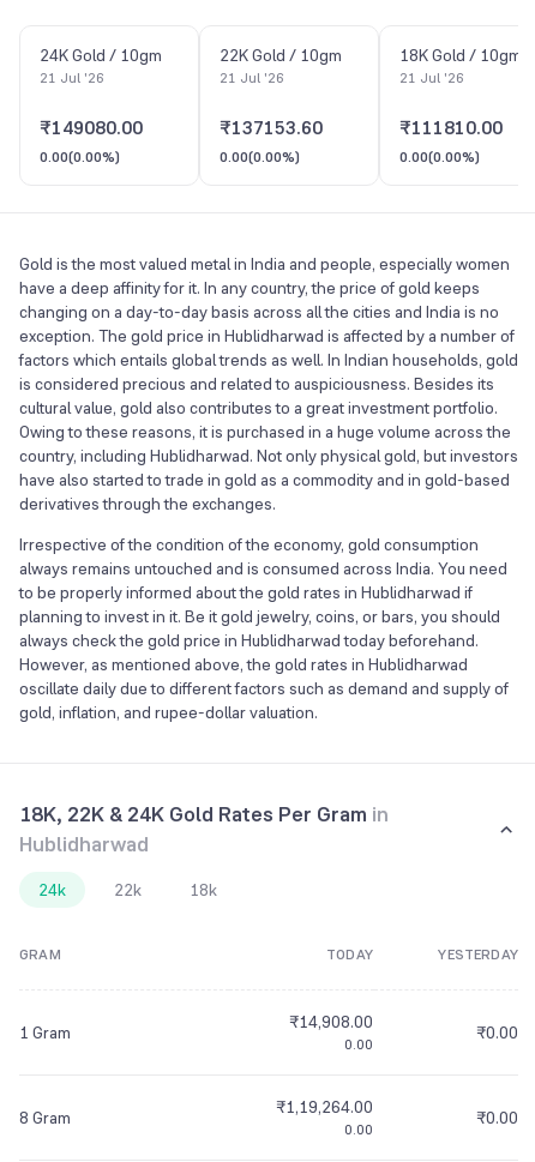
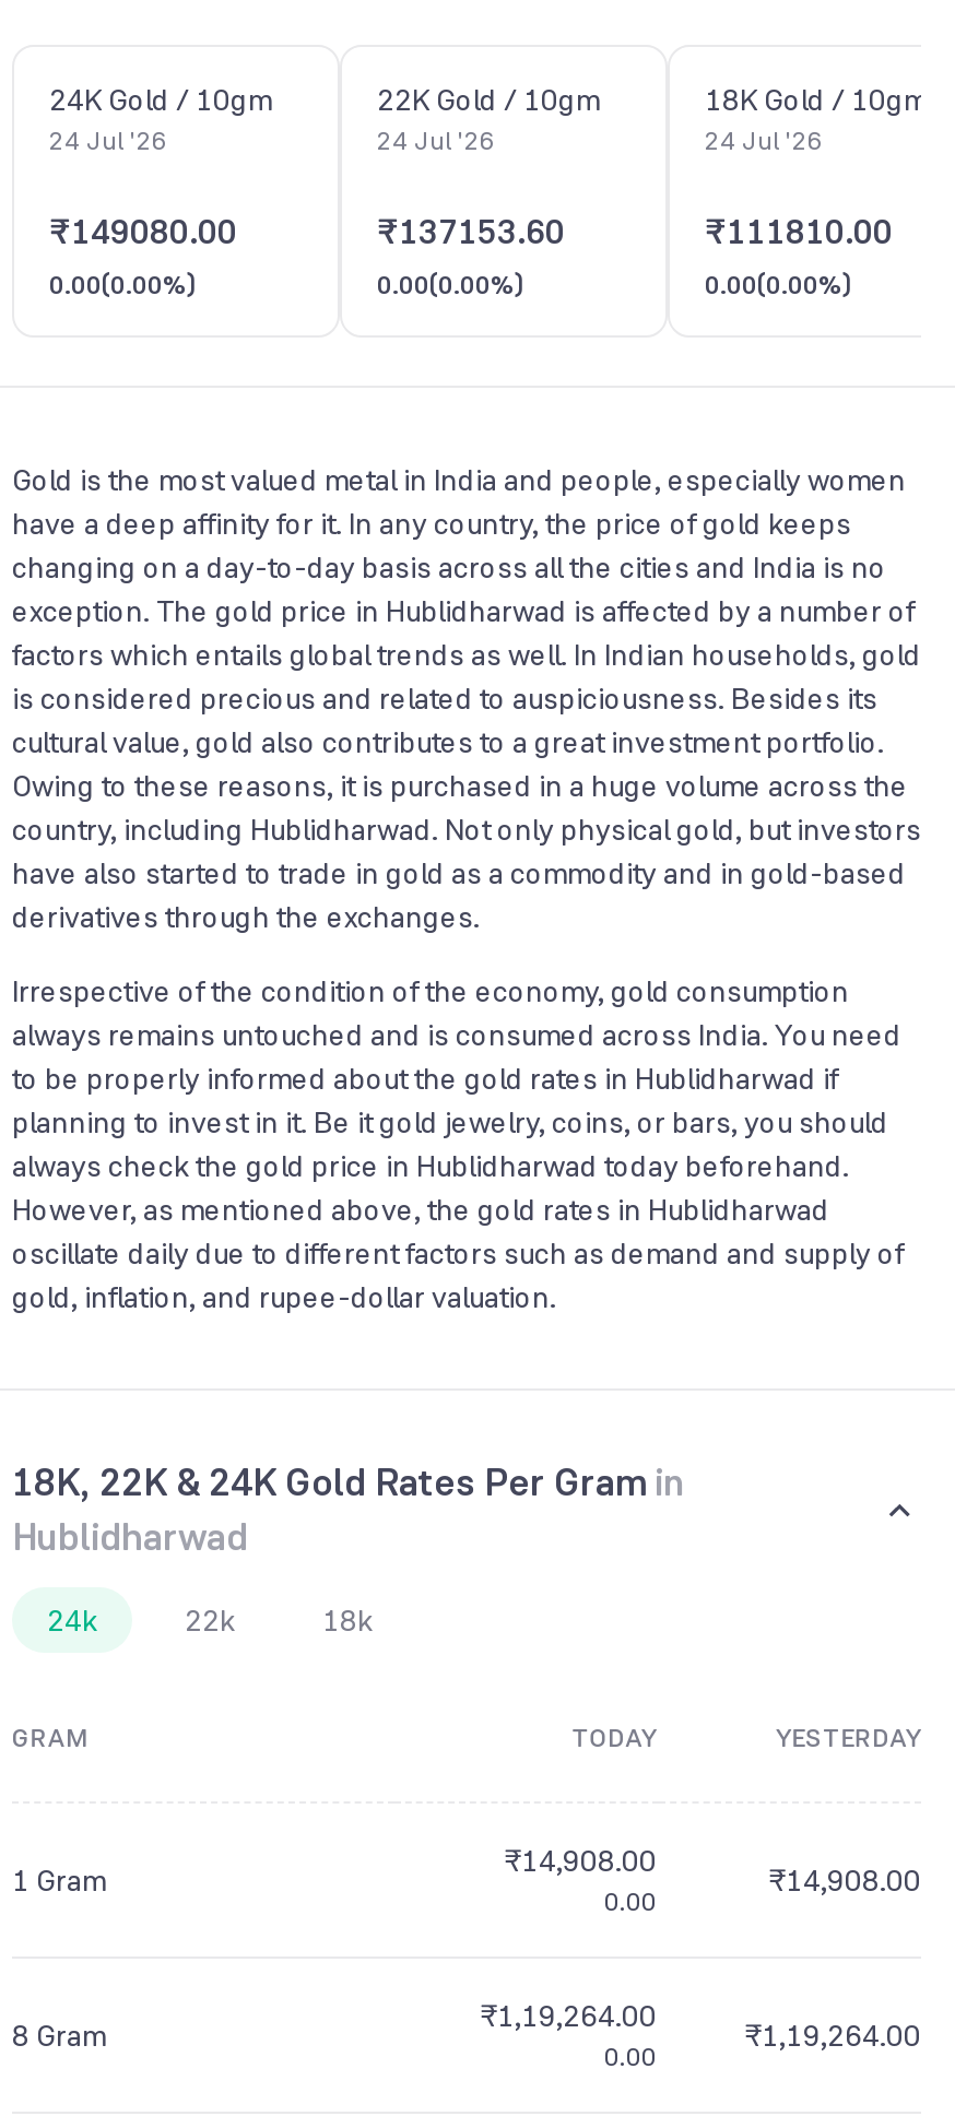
[40,68,104,88] 21 Jul '26 -> [49,123,167,158] 24 Jul '26
[220,68,284,88] 21 Jul '26 -> [377,123,495,158] 24 Jul '26
[399,68,464,88] 21 Jul '26 -> [705,123,823,158] 24 Jul '26
[476,1022,518,1043] ₹0.00 -> [768,1860,921,1900] ₹14,908.00
[476,1107,518,1128] ₹0.00 -> [744,2015,921,2055] ₹1,19,264.00

